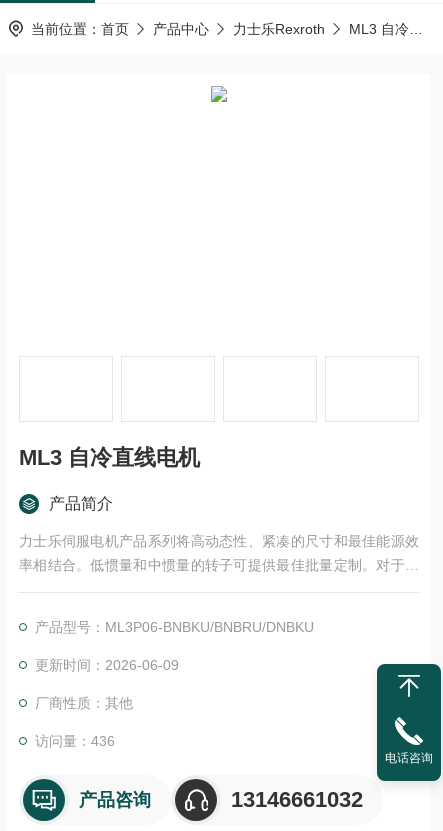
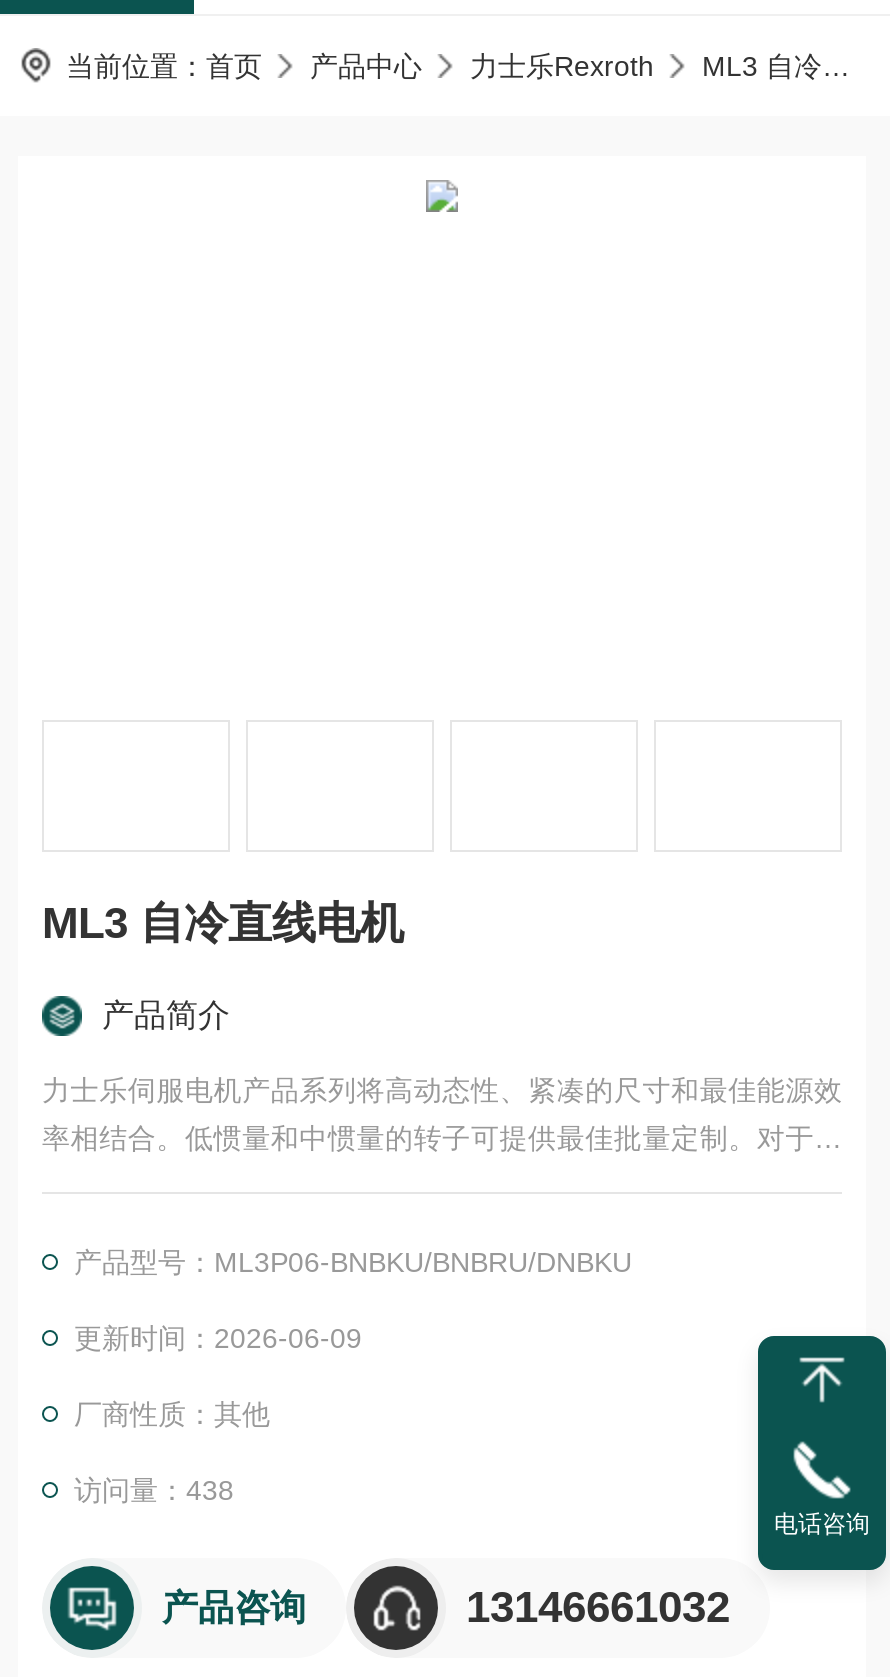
[35,733,115,749] 访问量：436 -> [74,1474,234,1506] 访问量：438

